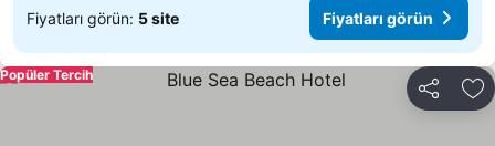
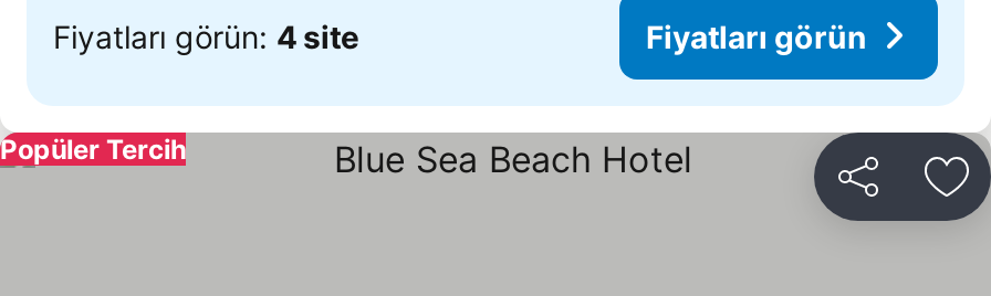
[27,8,179,27] Fiyatları görün: 5 site -> [53,17,358,54] Fiyatları görün: 4 site

